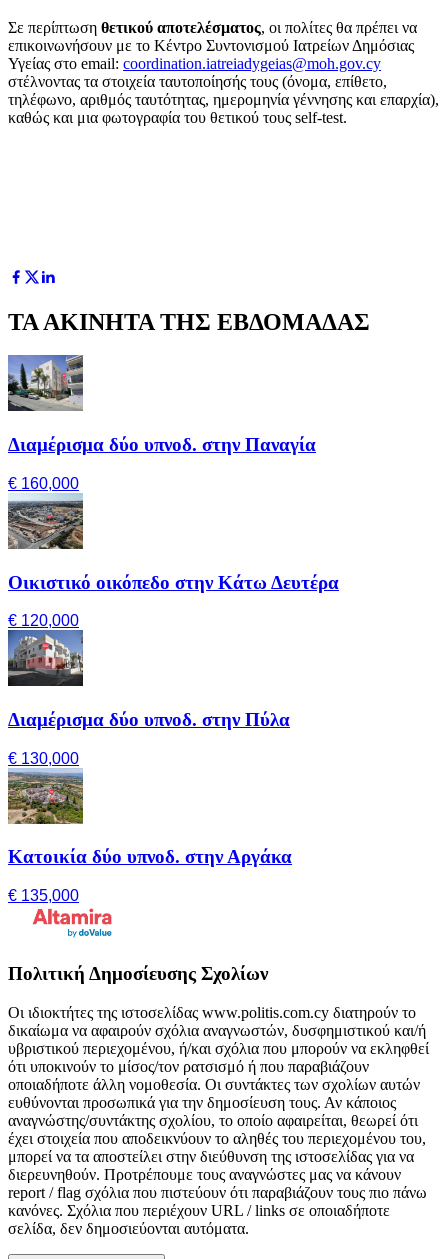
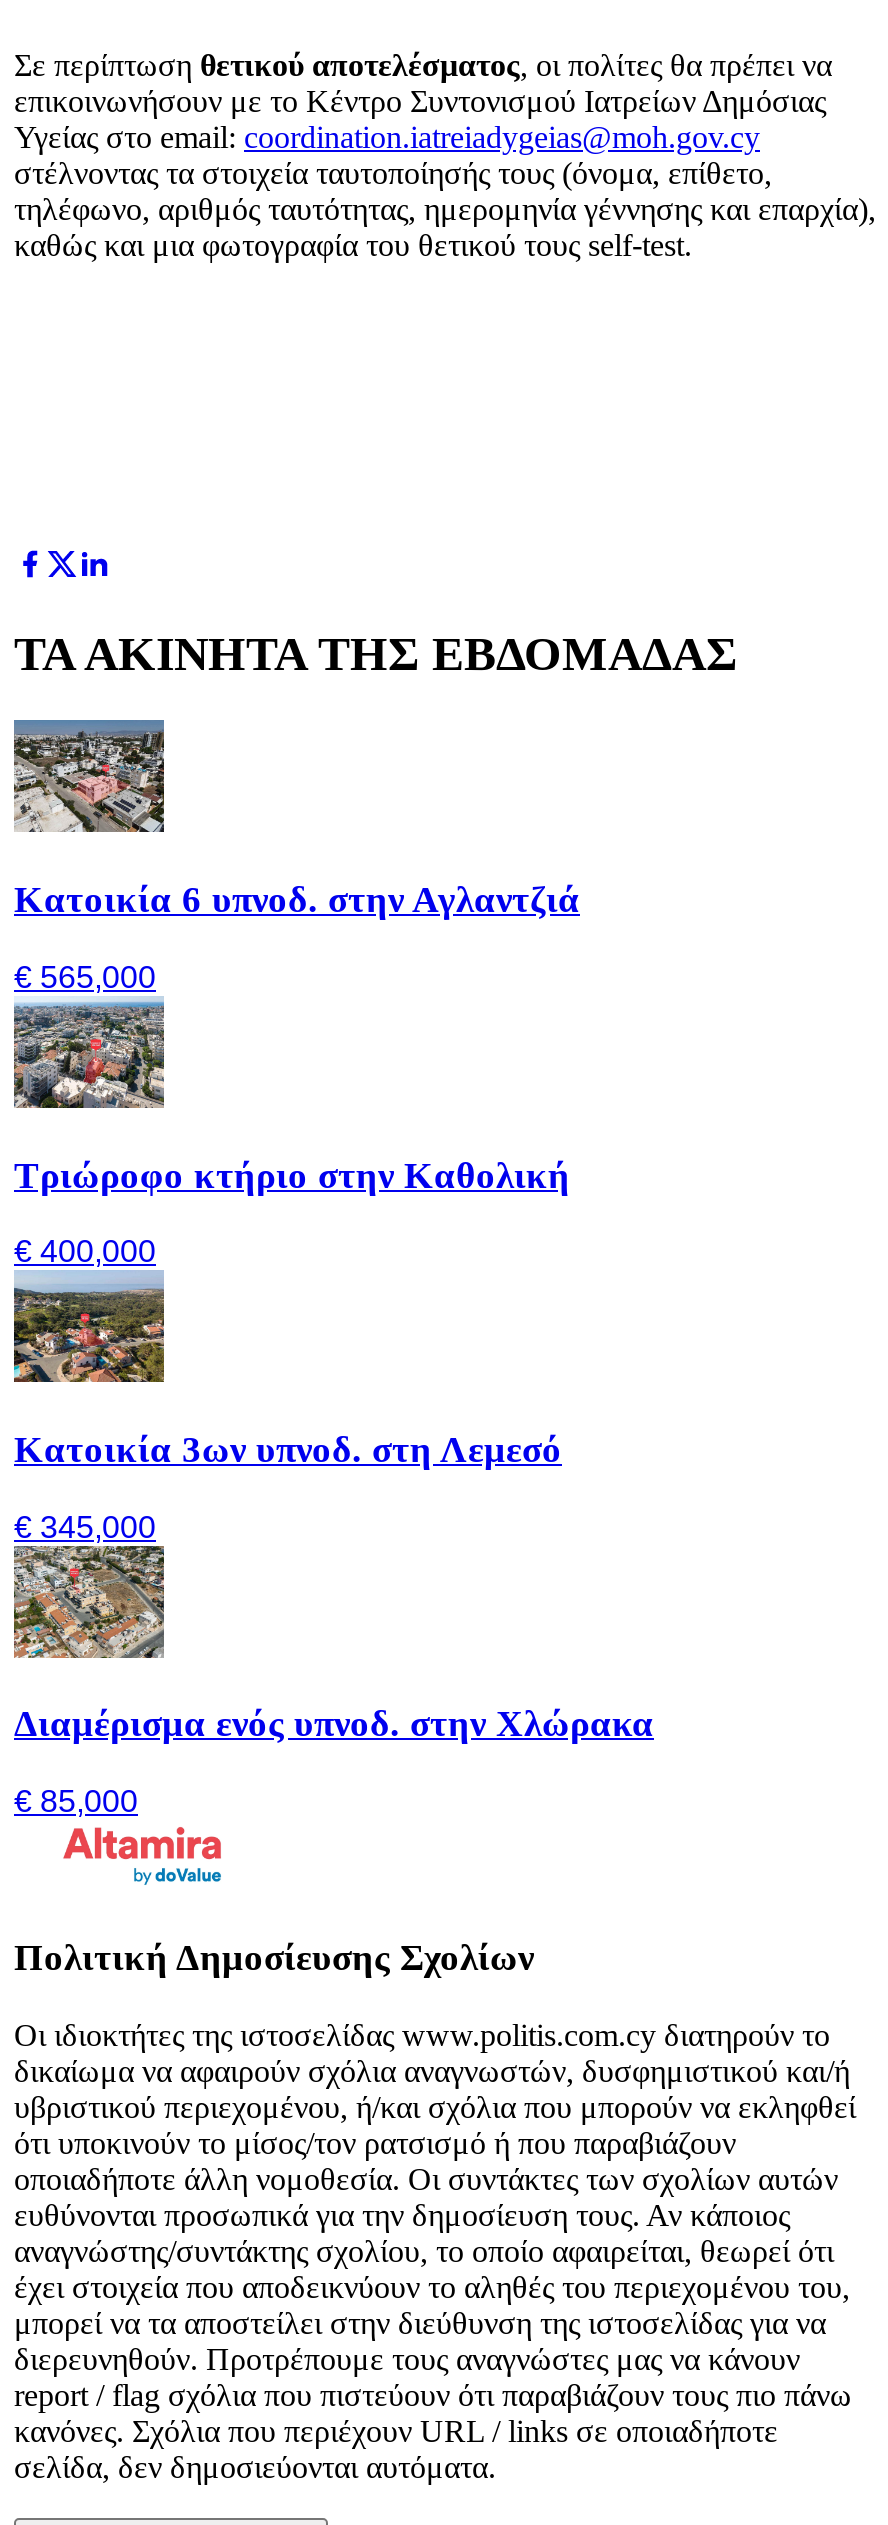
[7,355,316,455] [image] | Διαμέρισμα δύο υπνοδ. στην Παναγία -> [12,720,580,920] [image] | Κατοικία 6 υπνοδ. στην Αγλαντζιά
[8,475,79,492] € 160,000 -> [14,960,156,994] € 565,000
[8,499,339,593] [image] | Οικιστικό οικόπεδο στην Κάτω Δευτέρα -> [12,1008,570,1195] [image] | Τριώροφο κτήριο στην Καθολική
[8,612,79,629] € 120,000 -> [14,1235,156,1269] € 400,000
[7,637,290,730] [image] | Διαμέρισμα δύο υπνοδ. στην Πύλα -> [12,1284,562,1470] [image] | Κατοικία 3ων υπνοδ. στη Λεμεσό
[8,750,79,767] € 130,000 -> [14,1510,156,1544] € 345,000
[8,774,292,867] [image] | Κατοικία δύο υπνοδ. στην Αργάκα -> [14,1558,654,1745] [image] | Διαμέρισμα ενός υπνοδ. στην Χλώρακα
[8,887,79,904] € 135,000 -> [14,1784,138,1818] € 85,000

